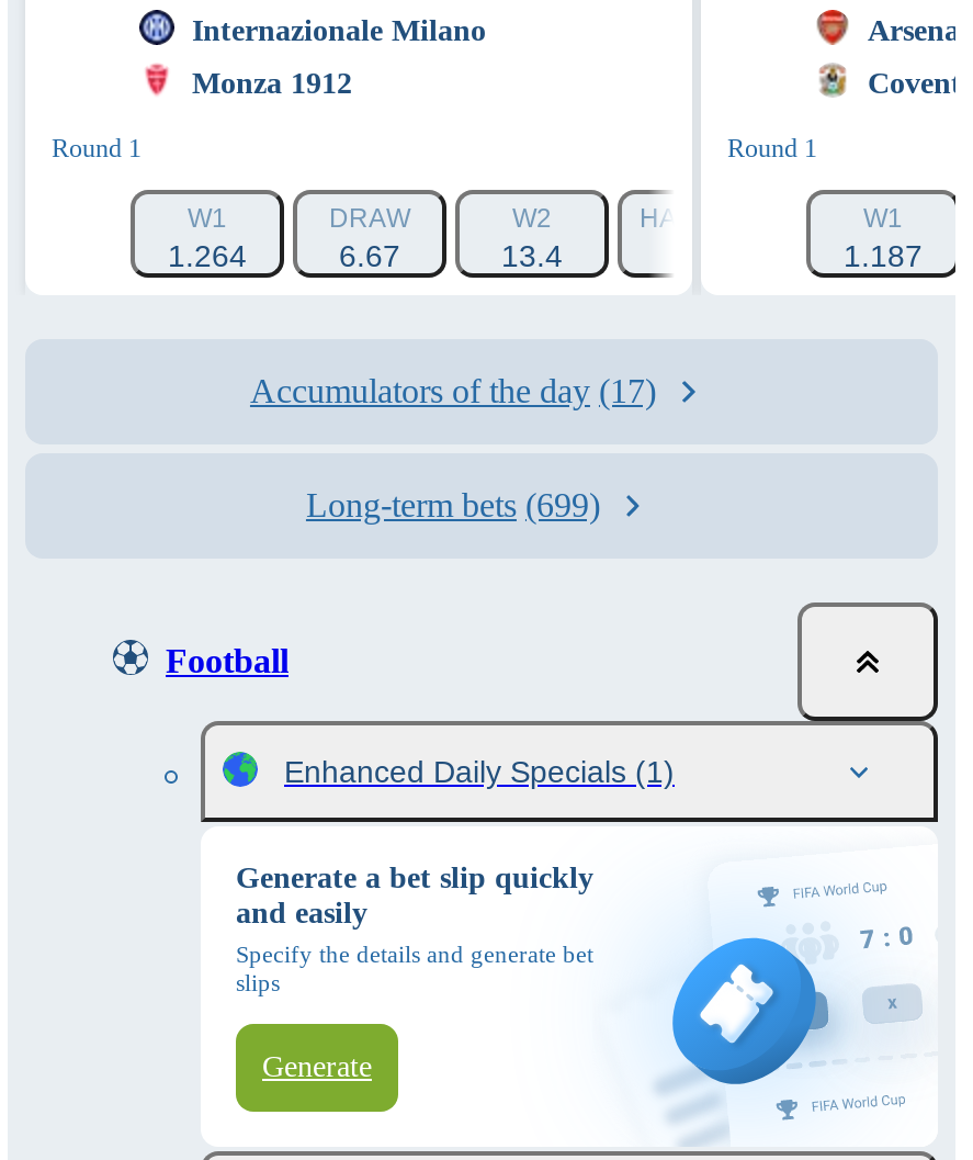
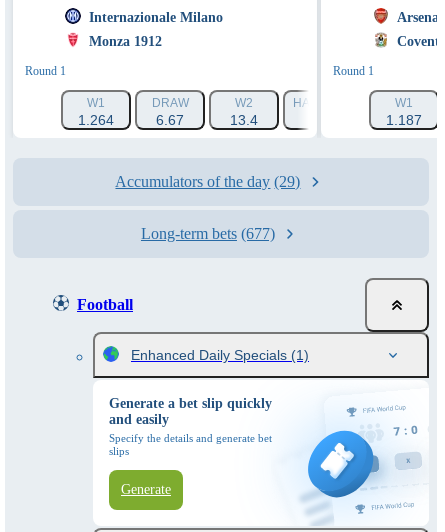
[250,372,656,409] Accumulators of the day (17) -> [115,173,300,190] Accumulators of the day (29)
[306,486,600,523] Long-term bets (699) -> [141,225,275,242] Long-term bets (677)

